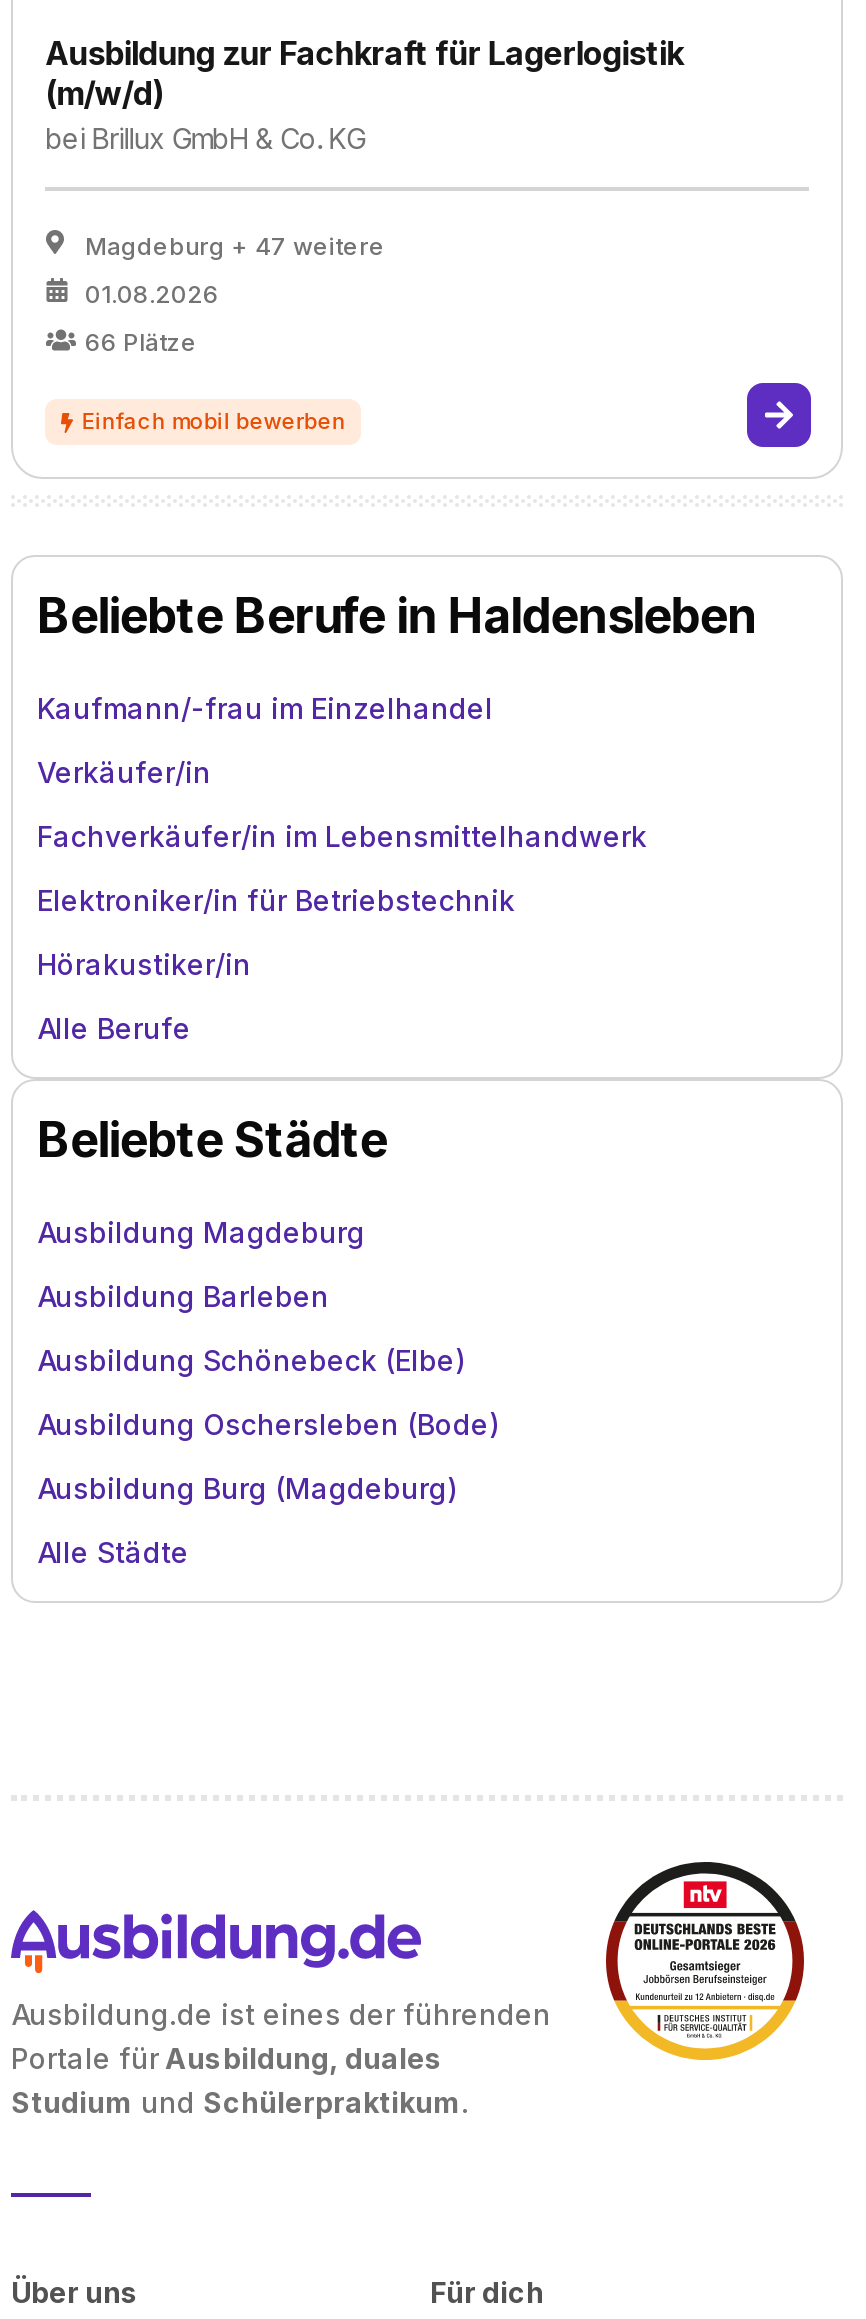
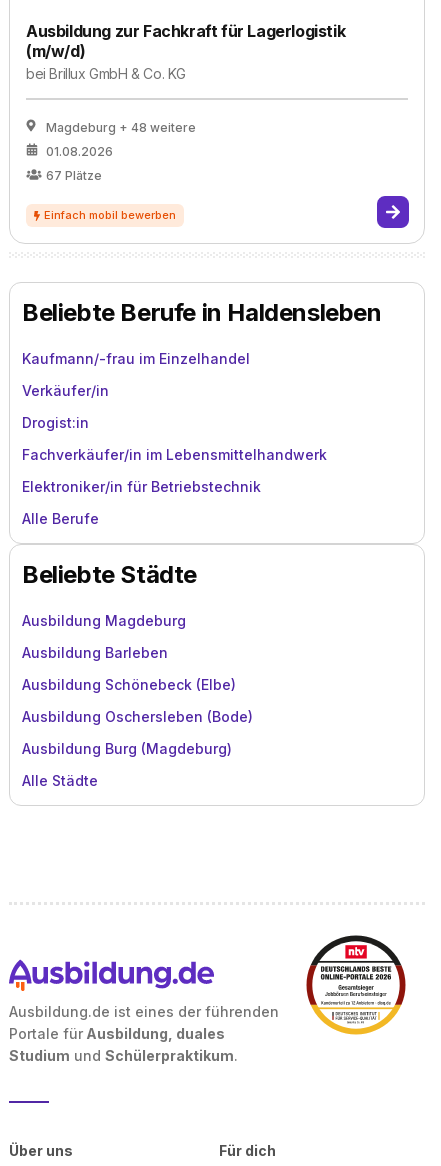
[85,231,385,261] Magdeburg + 47 weitere -> [46,120,196,135] Magdeburg + 48 weitere
[85,327,197,357] 66 Plätze -> [46,168,102,183] 67 Plätze
none -> [22,414,89,431] Drogist:in
moved [37,819,647,917] -> [22,446,327,495]: Fachverkäufer/in im Lebensmittelhandwerk | Elektroniker/in für Betriebstechnik
[37,947,251,981] Hörakustiker/in -> none

